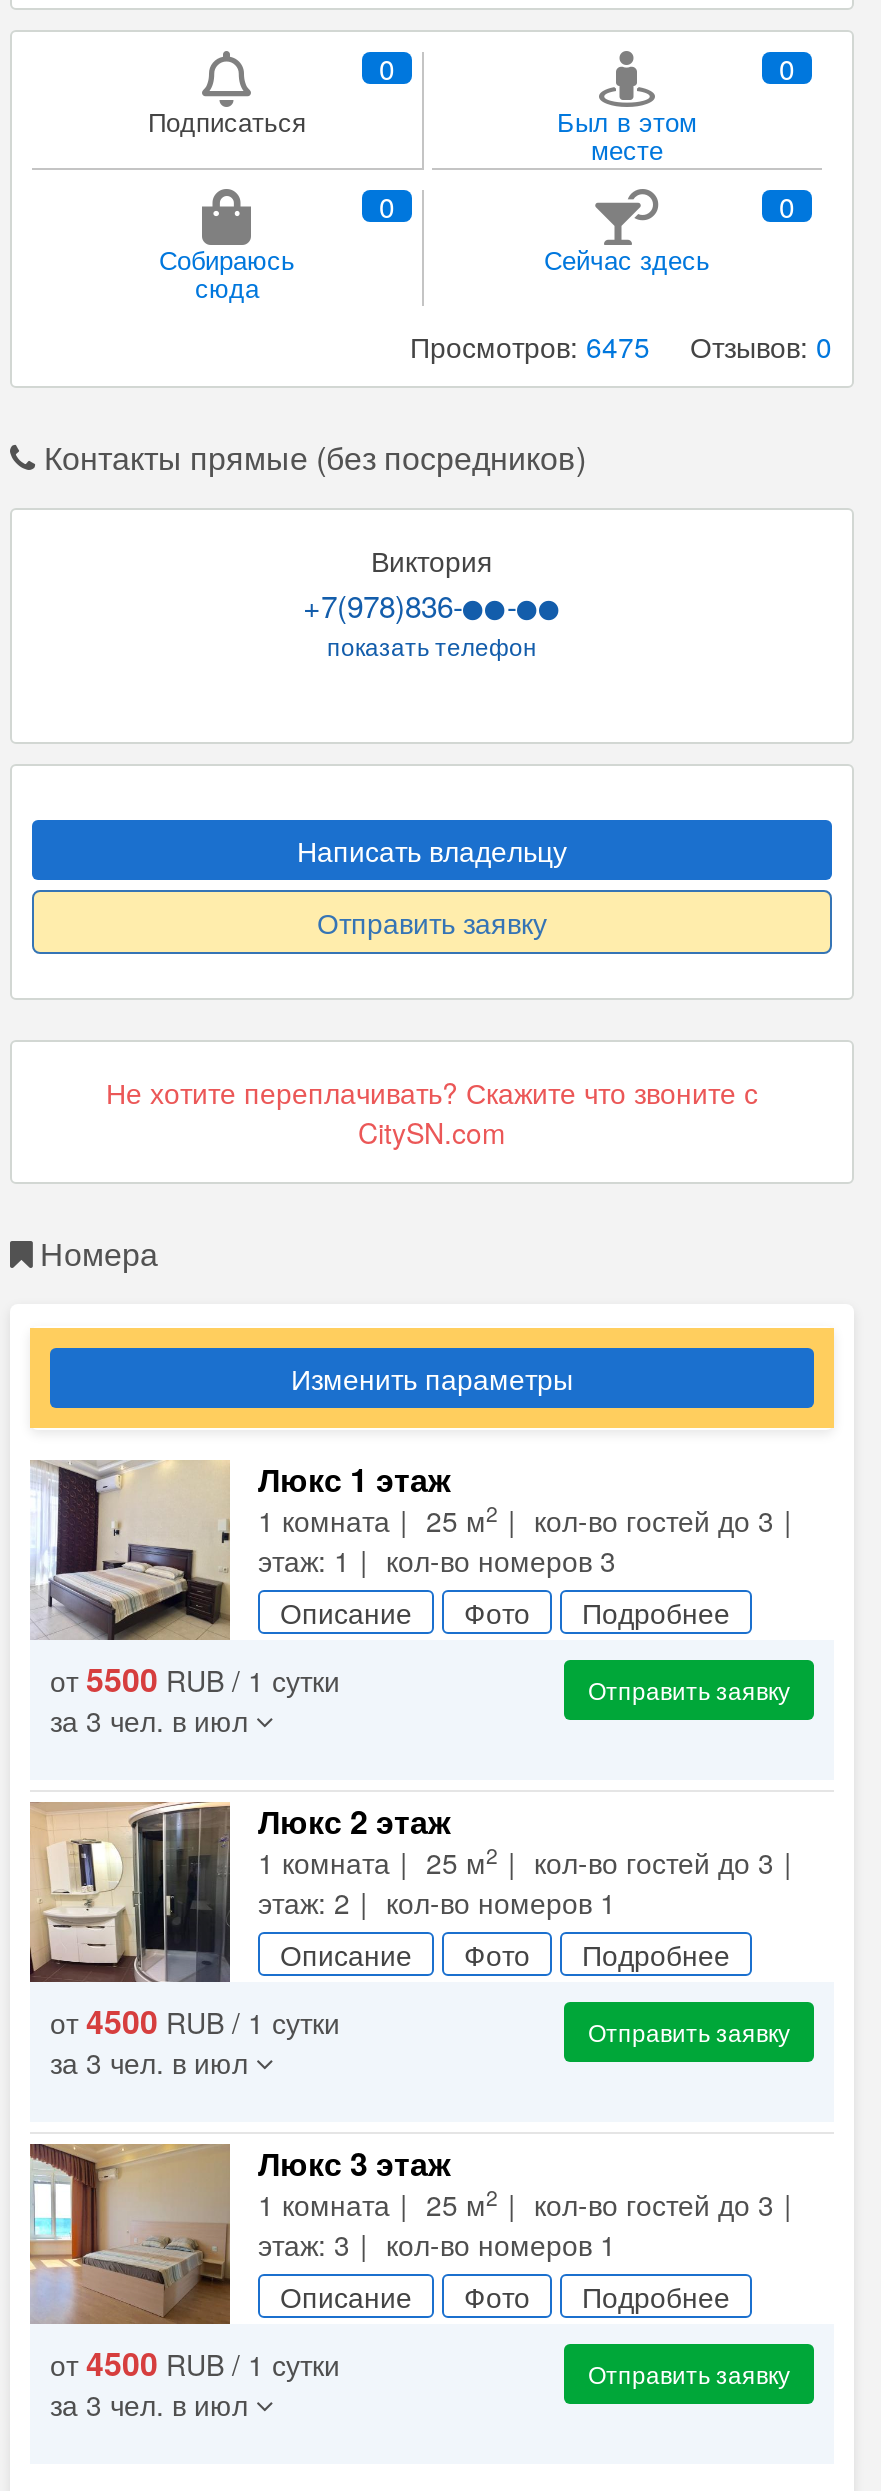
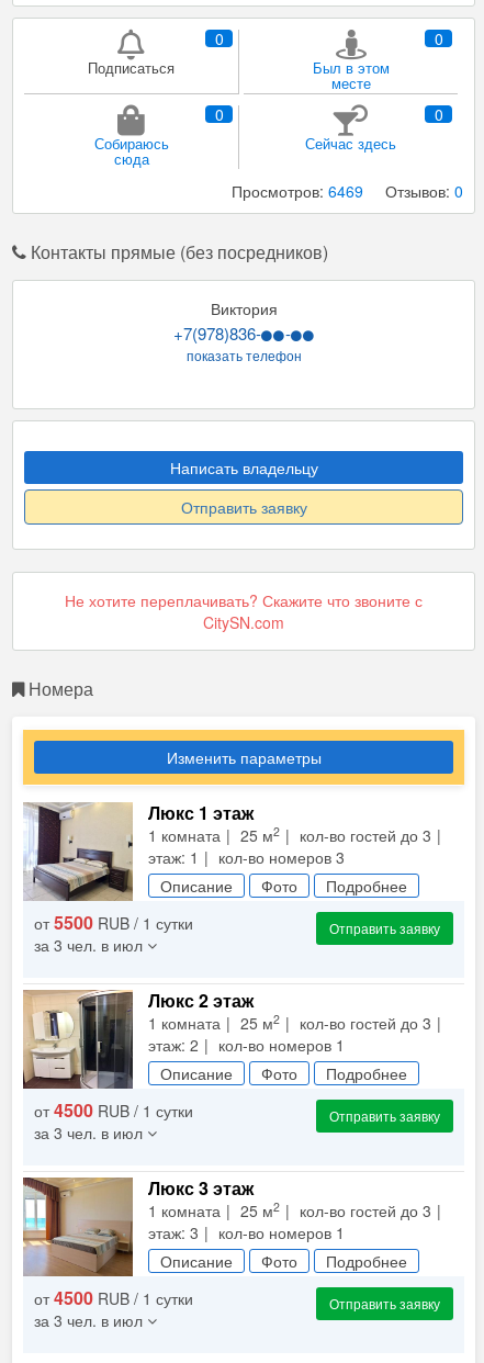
[410,327,832,367] Просмотров: 6475 Отзывов: 0 -> [232,180,463,202] Просмотров: 6469 Отзывов: 0

